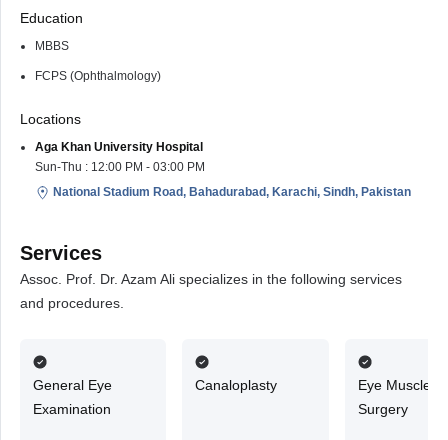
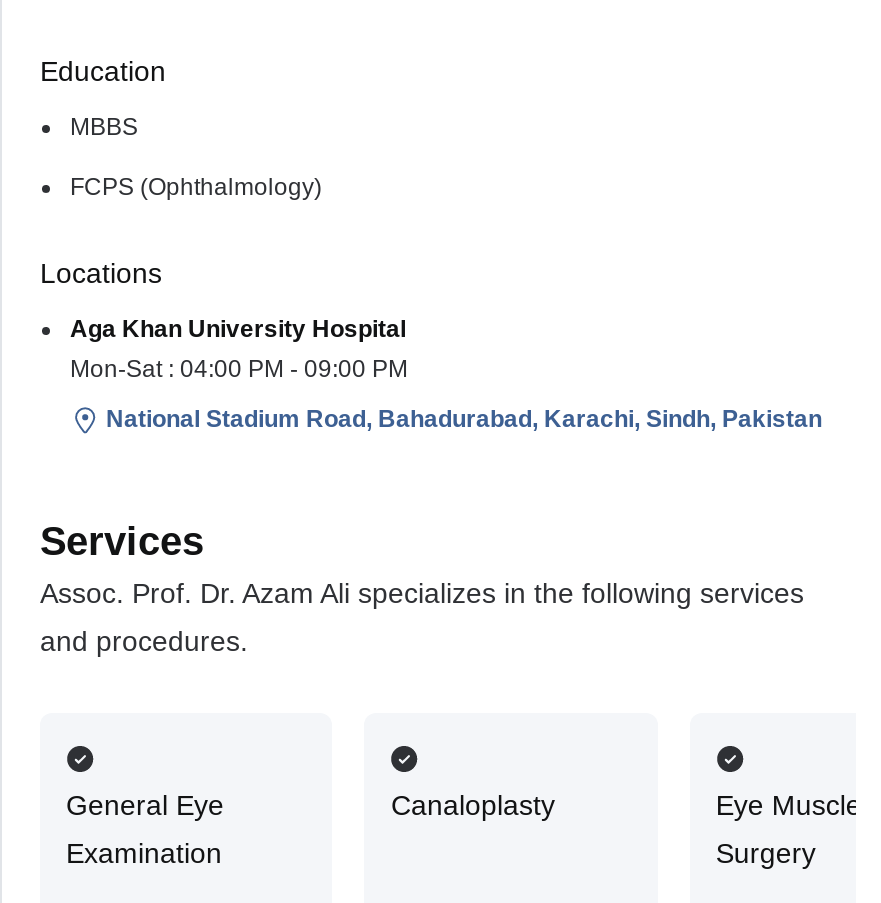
[35,160,205,174] Sun-Thu : 12:00 PM - 03:00 PM -> [70,355,408,383] Mon-Sat : 04:00 PM - 09:00 PM

